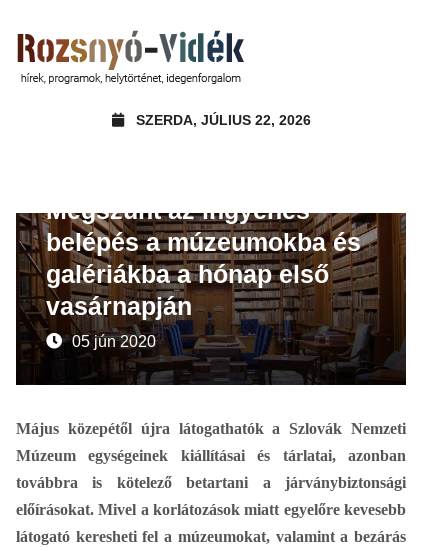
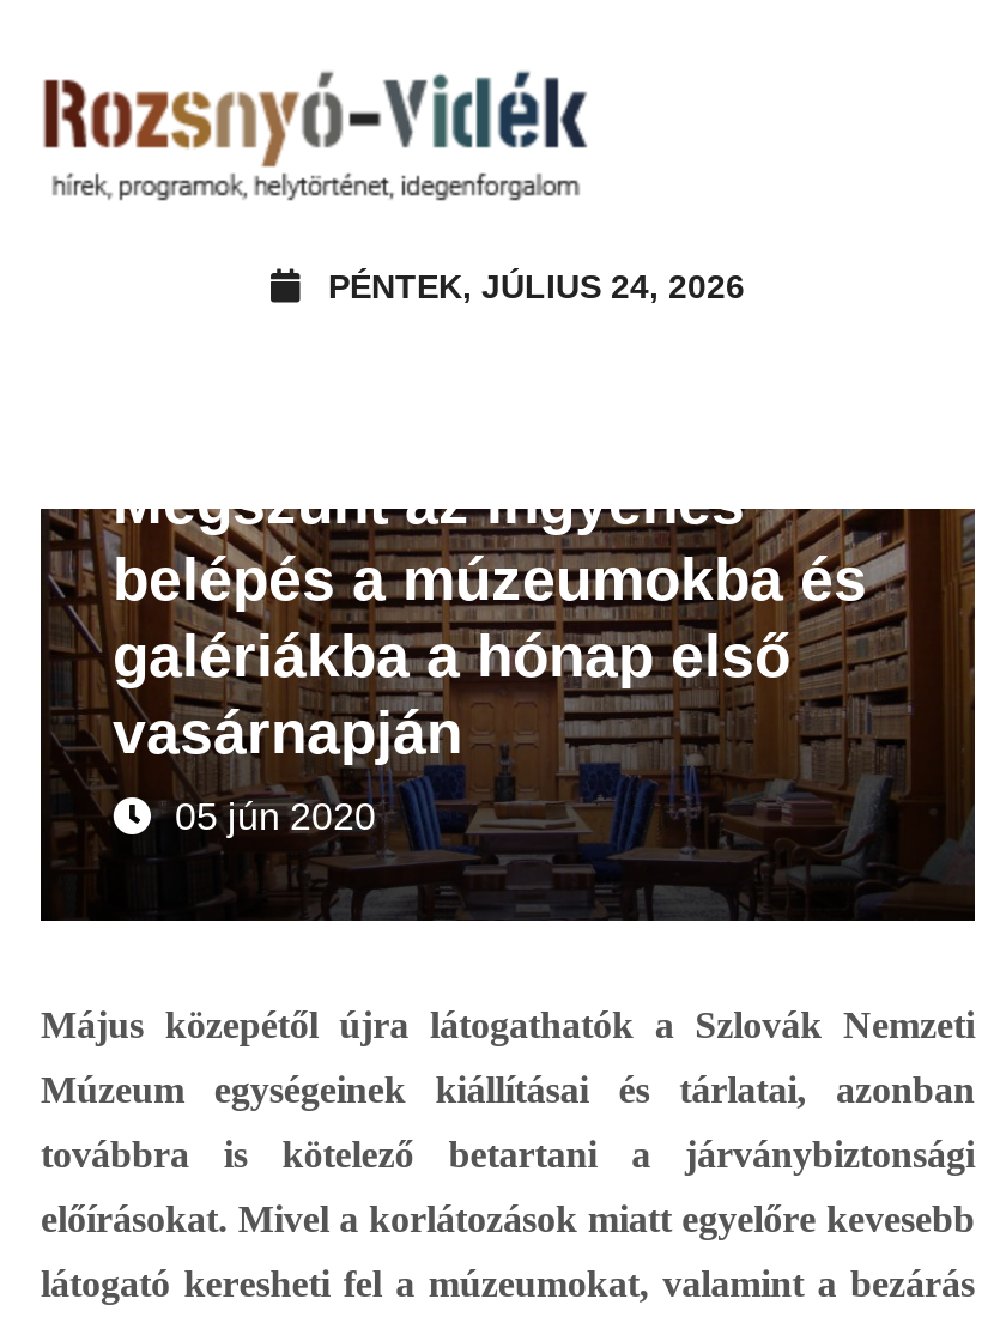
[135,112,310,128] SZERDA, JÚLIUS 22, 2026 -> [328,267,745,305] PÉNTEK, JÚLIUS 24, 2026

